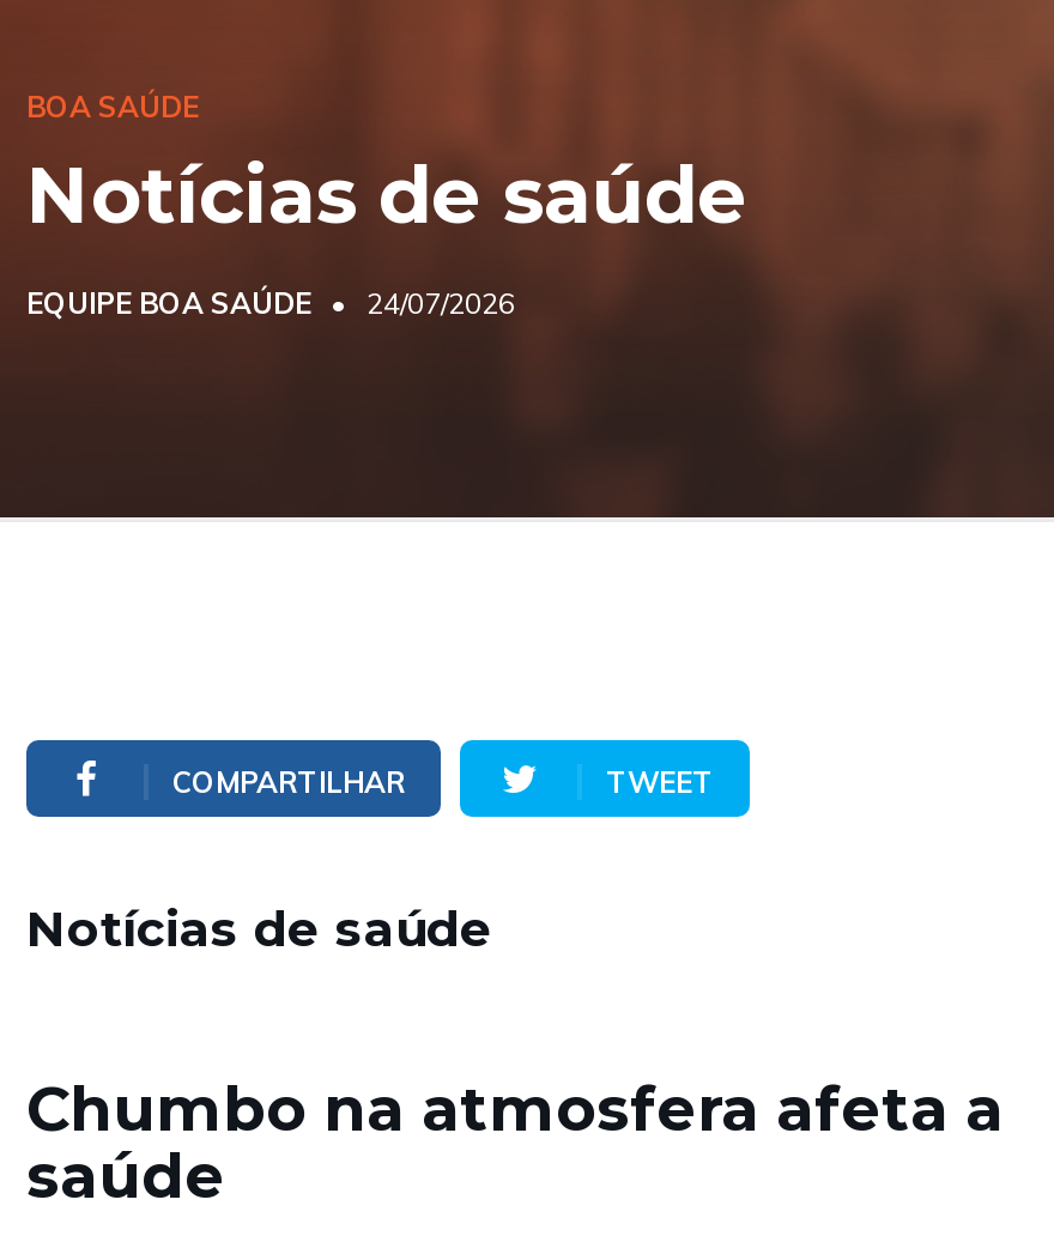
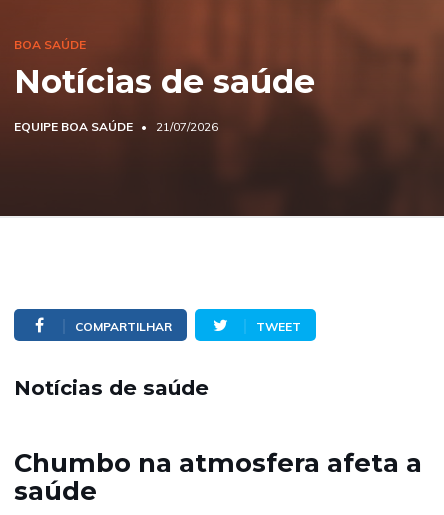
[26,285,515,321] EQUIPE BOA SAÚDE 24/07/2026 -> [14,119,218,134] EQUIPE BOA SAÚDE 21/07/2026

